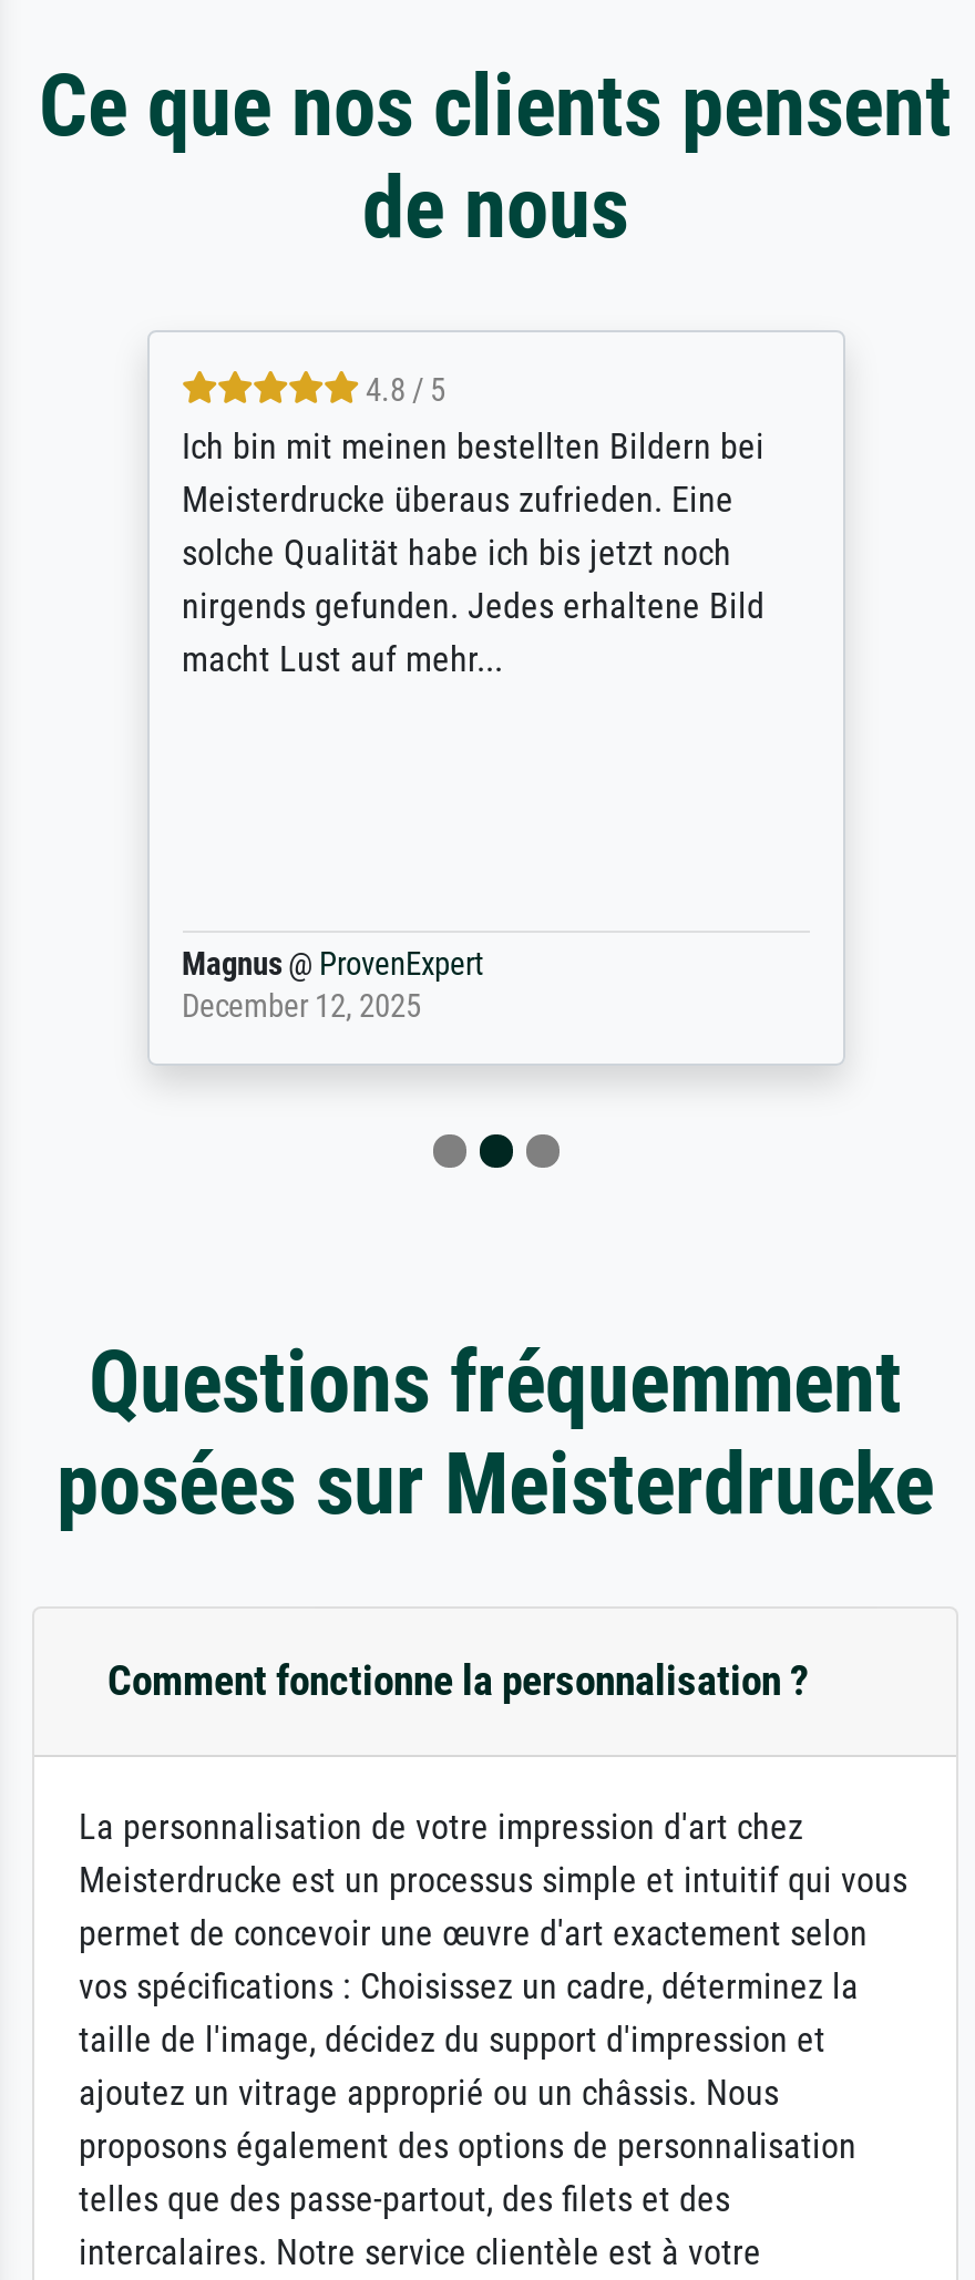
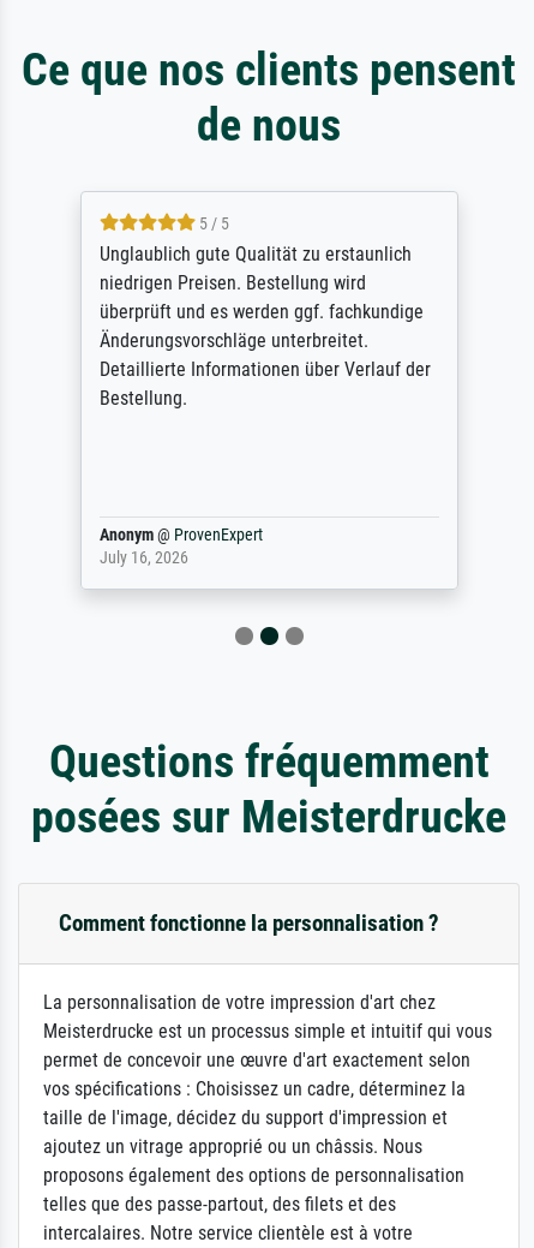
[182,372,764,680] 4.8 / 5 | Ich bin mit meinen bestellten Bildern bei | Meisterdrucke überaus zufrieden. Eine | solche Qualität habe ich bis jetzt noch | nirgends gefunden. Jedes erhaltene Bild | macht Lust auf mehr... -> [99,214,430,409] 5 / 5 | Unglaublich gute Qualität zu erstaunlich | niedrigen Preisen. Bestellung wird | überprüft und es werden ggf. fachkundige | Änderungsvorschläge unterbreitet. | Detaillierte Informationen über Verlauf der | Bestellung.
[182,946,483,1025] Magnus @ ProvenExpert | December 12, 2025 -> [99,525,262,568] Anonym @ ProvenExpert | July 16, 2026

